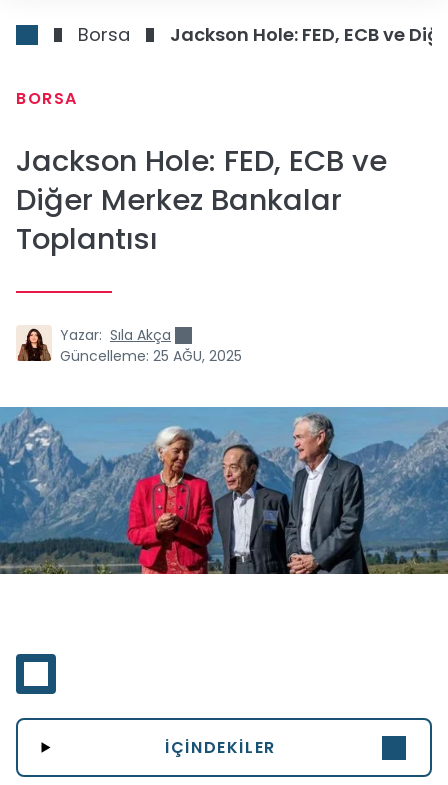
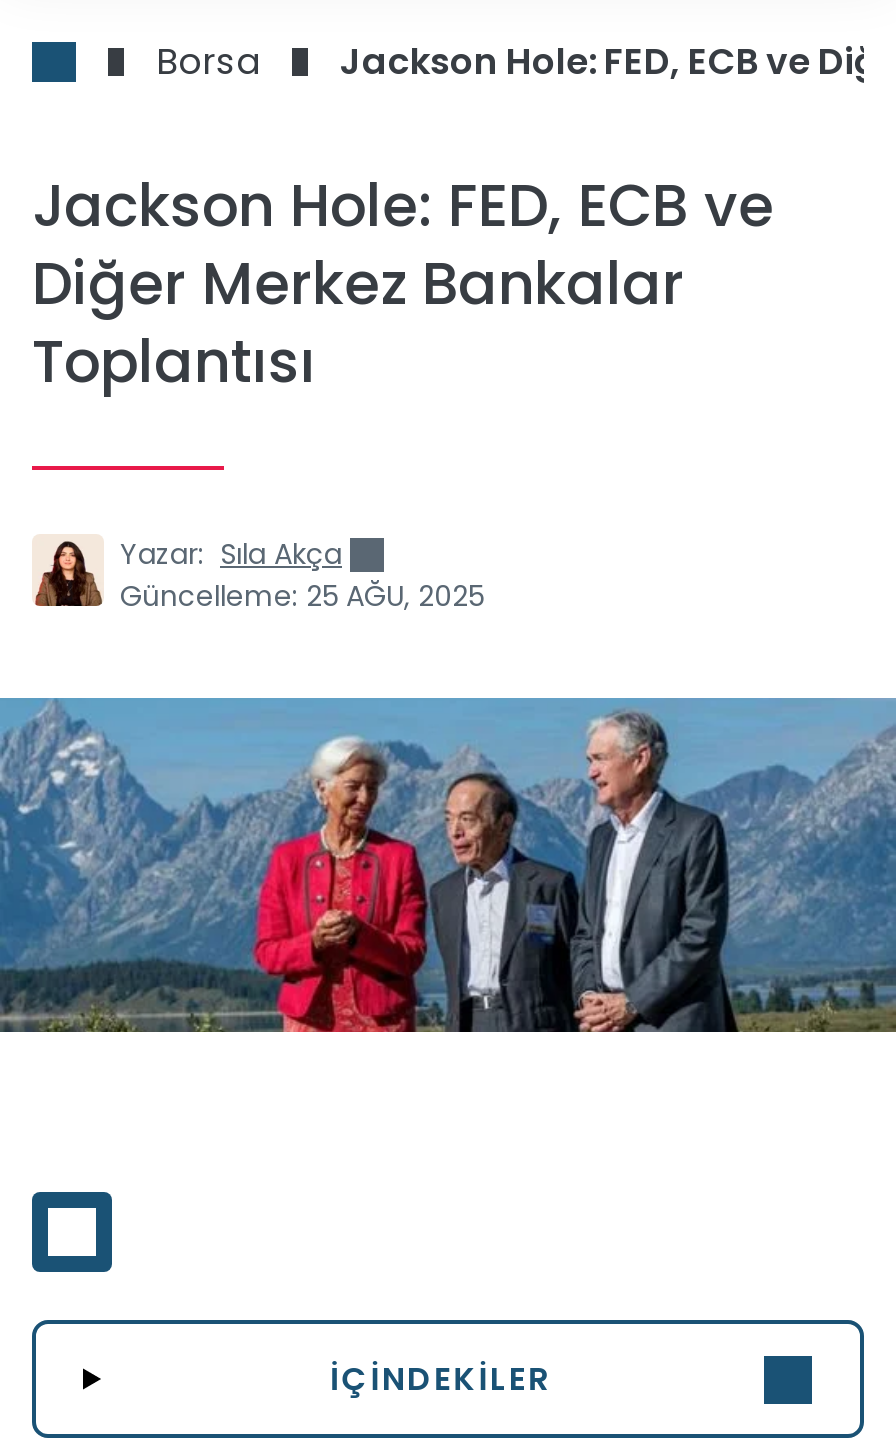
[16,87,78,110] BORSA -> none

